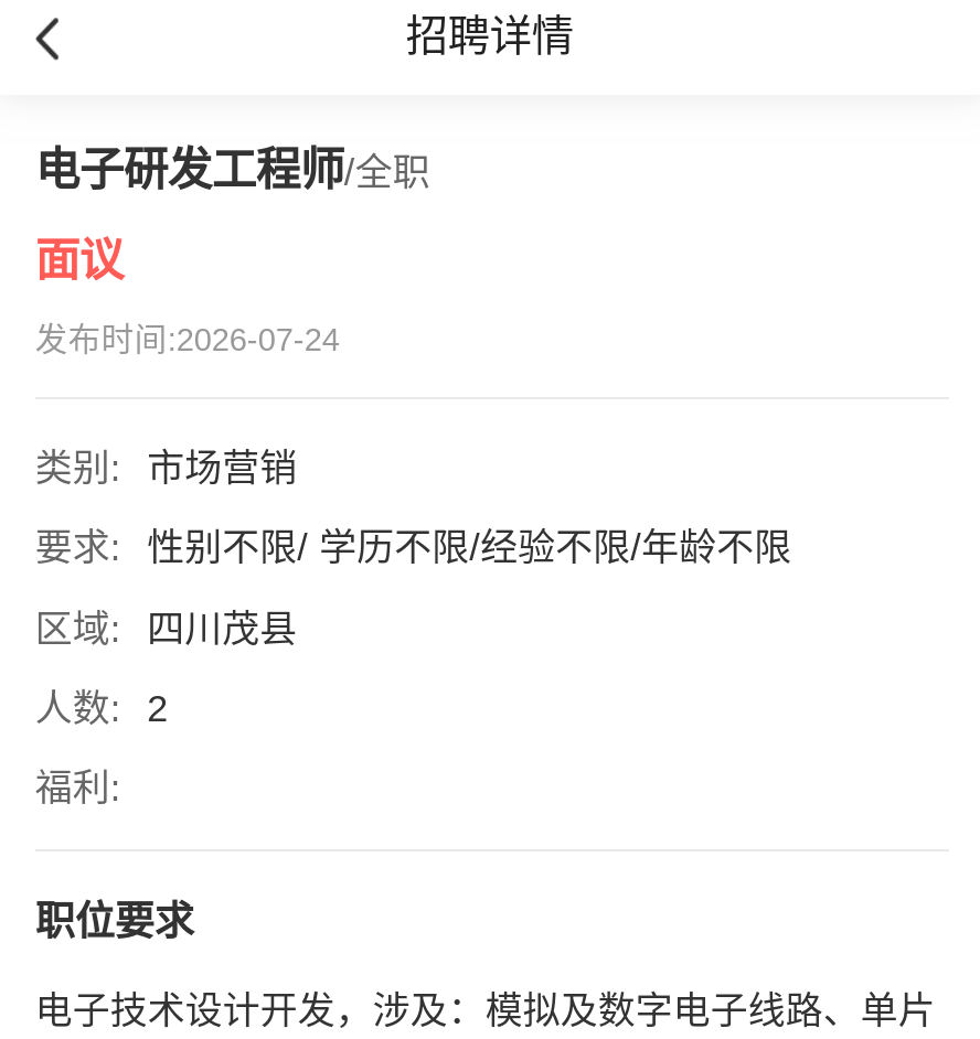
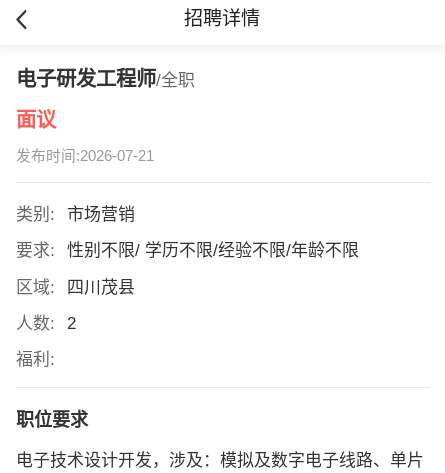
[35,323,340,358] 发布时间:2026-07-24 -> [16,148,154,164] 发布时间:2026-07-21

